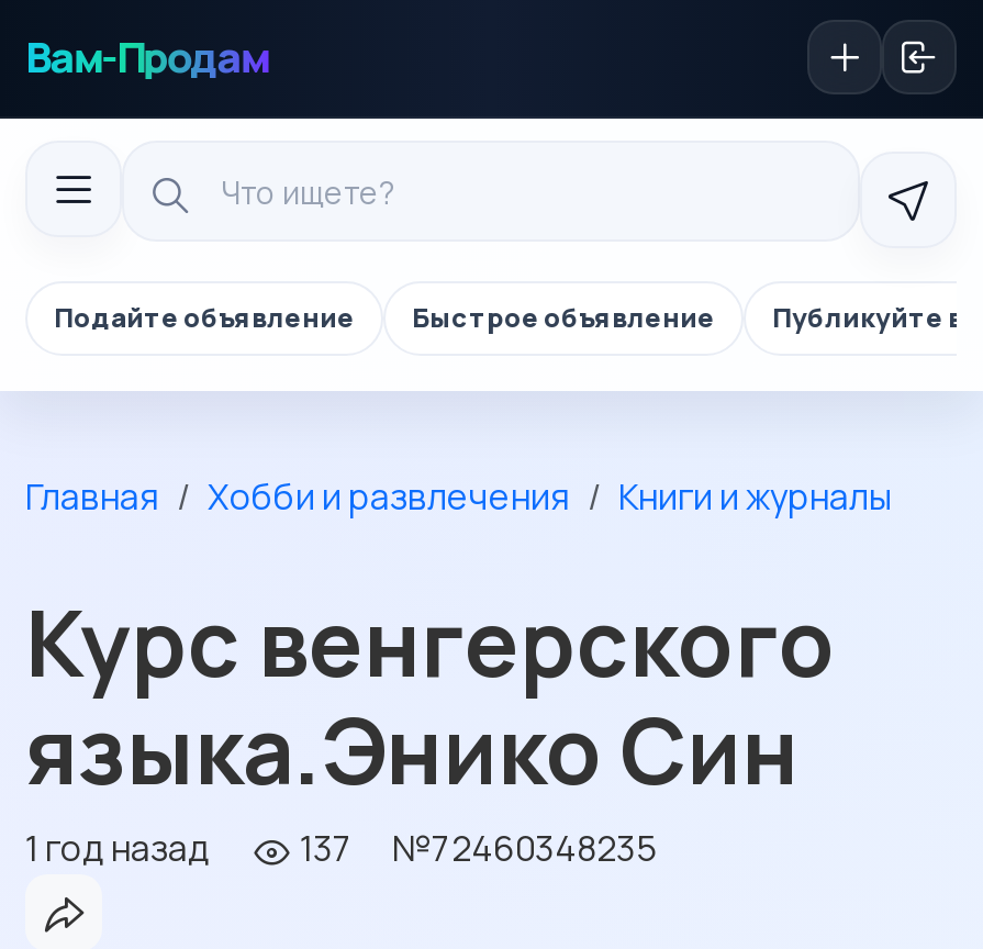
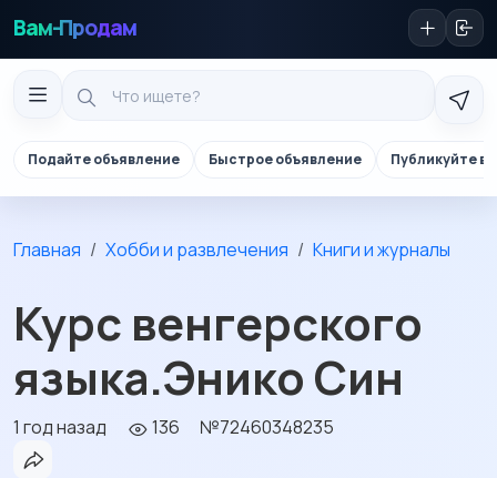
[293,824,353,872] 137 -> [149,415,180,439] 136

